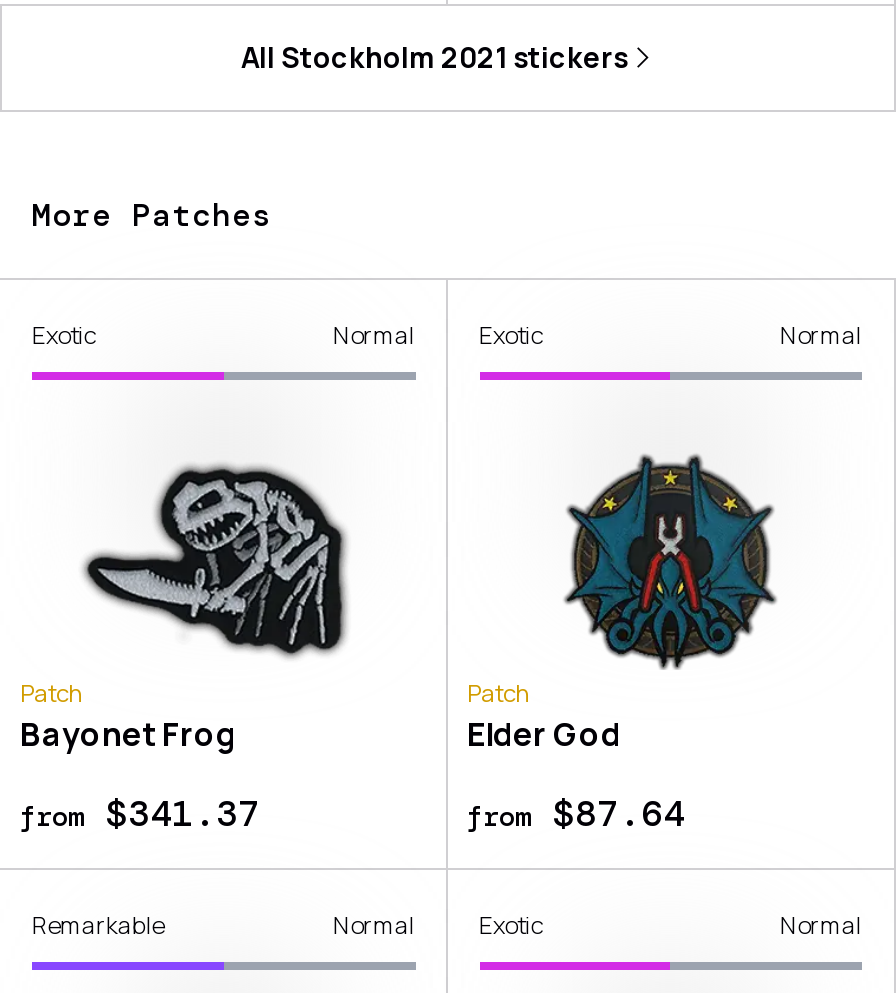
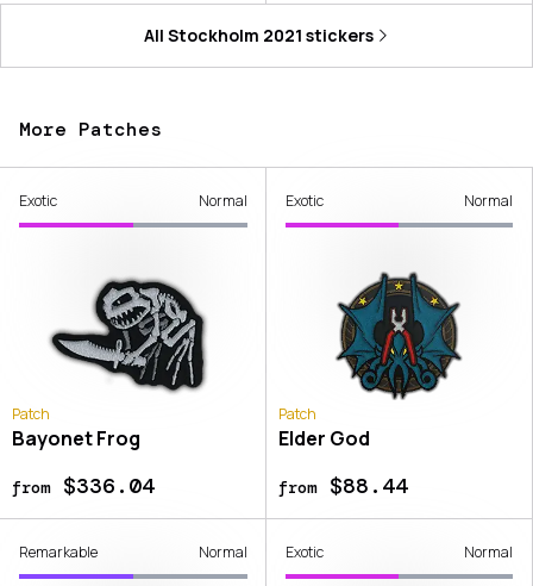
[20,791,260,839] from $341.37 -> [12,472,155,501] from $336.04
[467,791,685,839] from $87.64 -> [278,472,407,501] from $88.44

